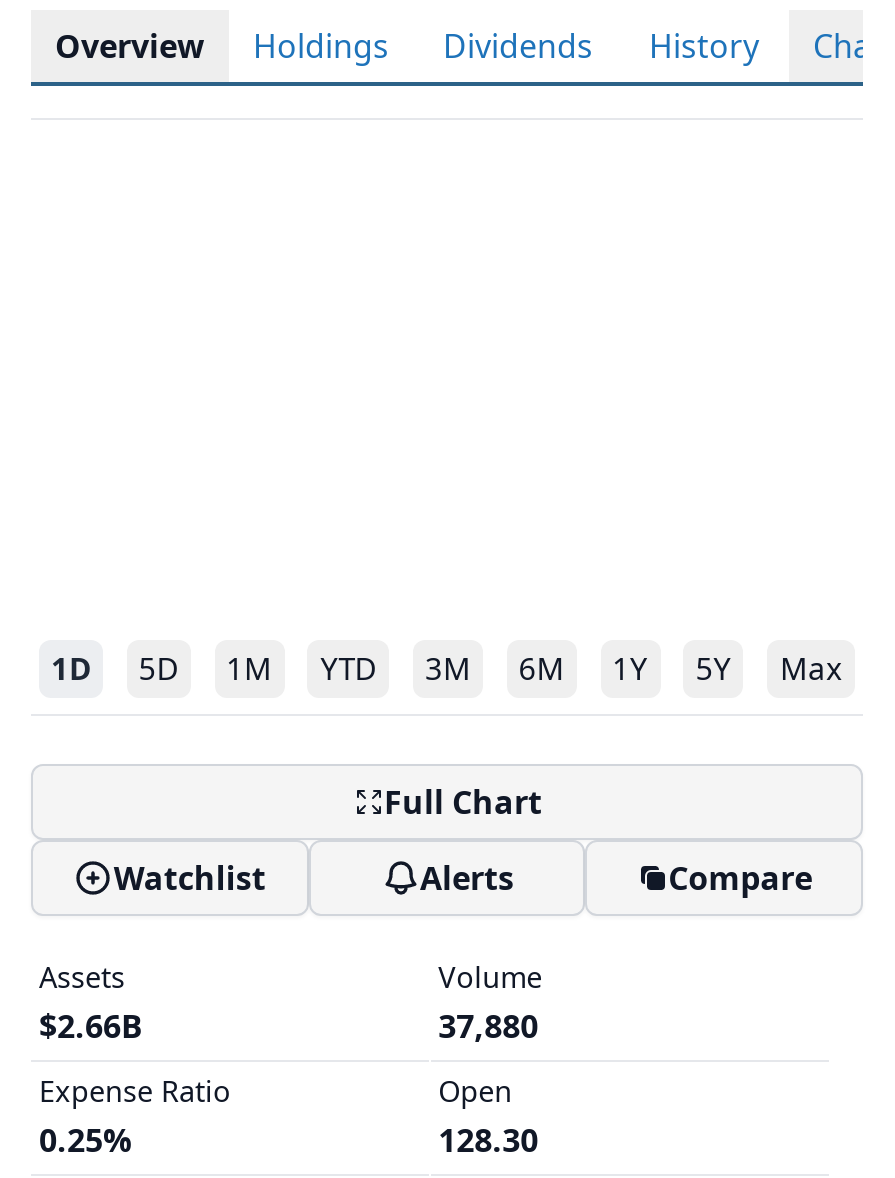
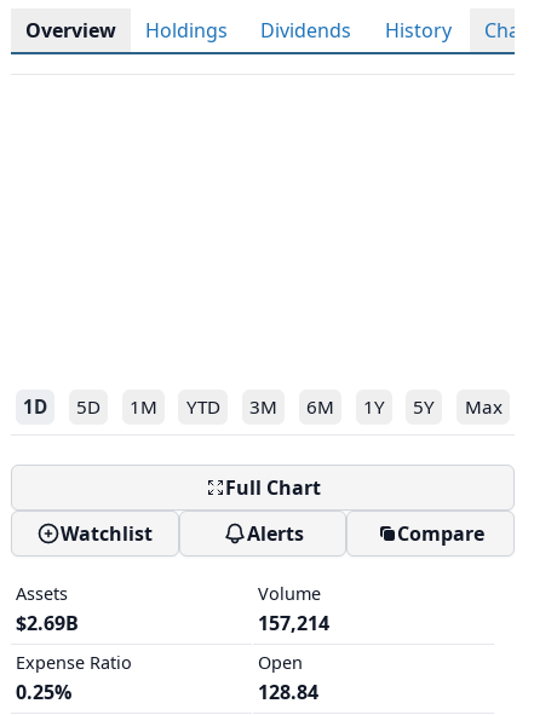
[39,1004,143,1048] $2.66B -> [16,610,79,636] $2.69B
[438,1004,538,1048] 37,880 -> [258,610,329,636] 157,214
[438,1118,538,1162] 128.30 -> [258,679,318,705] 128.84

